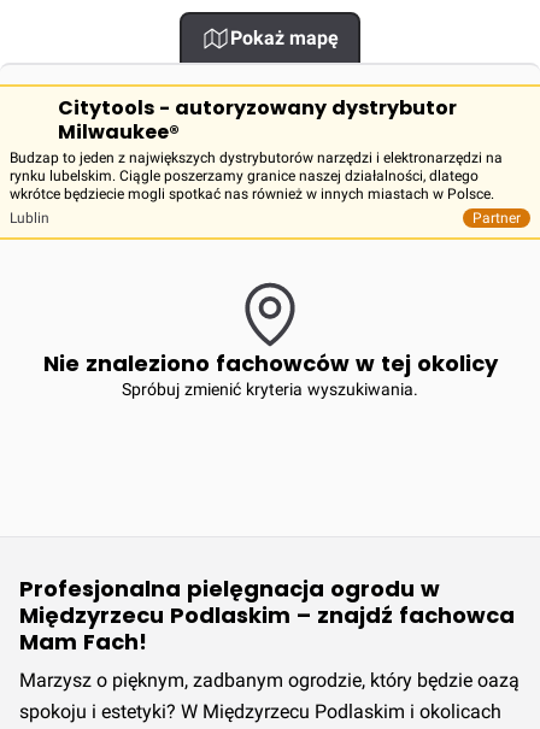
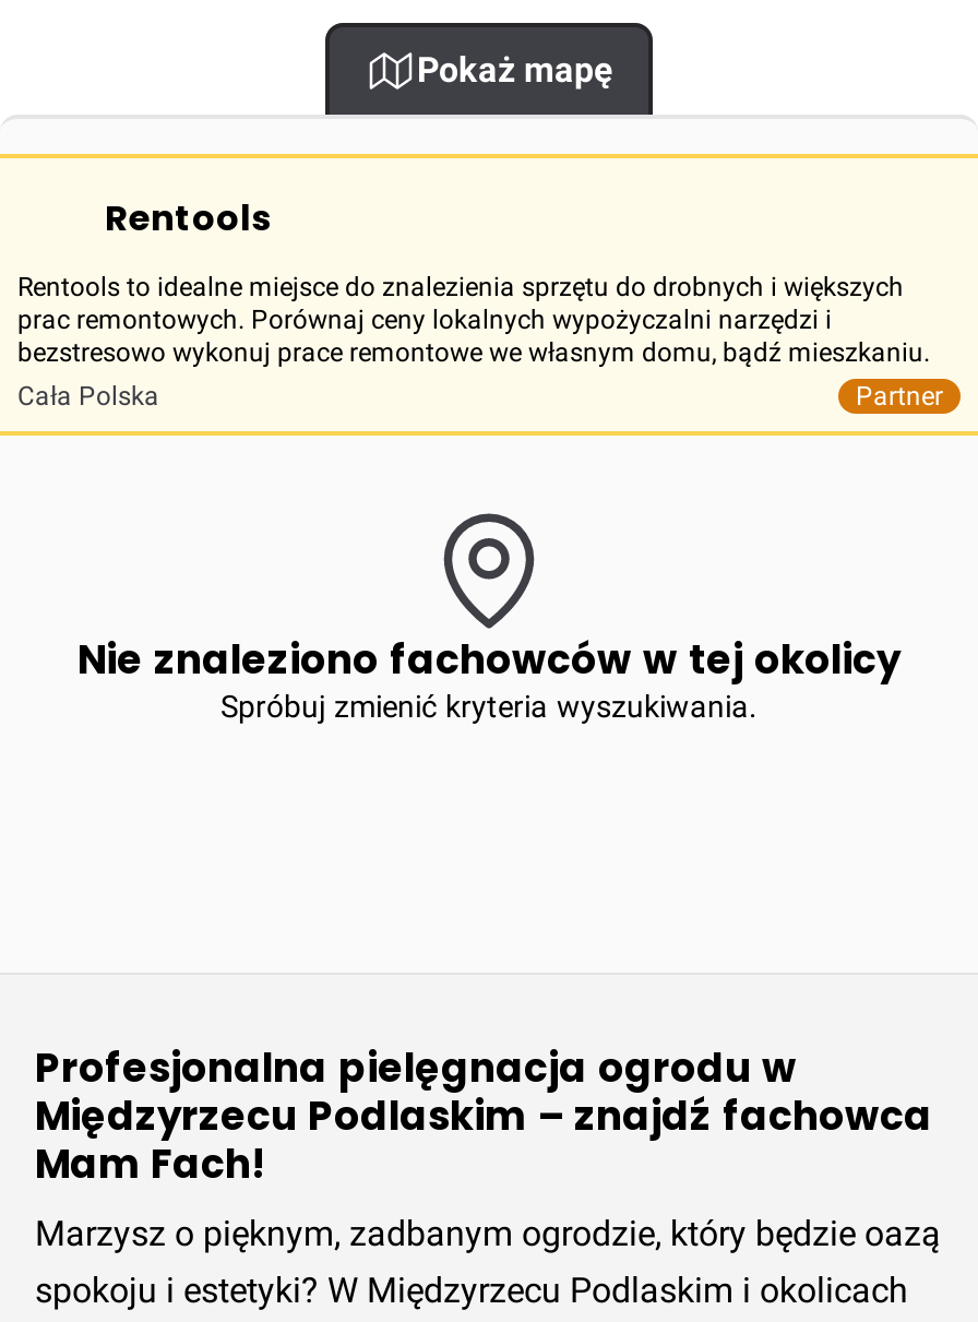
[10,94,503,227] Citytools - autoryzowany dystrybutor | Milwaukee® | Budzap to jeden z największych dystrybutorów narzędzi i elektronarzędzi na | rynku lubelskim. Ciągle poszerzamy granice naszej działalności, dlatego | wkrótce będziecie mogli spotkać nas również w innych miastach w Polsce. | Lublin -> [17,193,930,412] Rentools | Rentools to idealne miejsce do znalezienia sprzętu do drobnych i większych | prac remontowych. Porównaj ceny lokalnych wypożyczalni narzędzi i | bezstresowo wykonuj prace remontowe we własnym domu, bądź mieszkaniu. | Cała Polska

